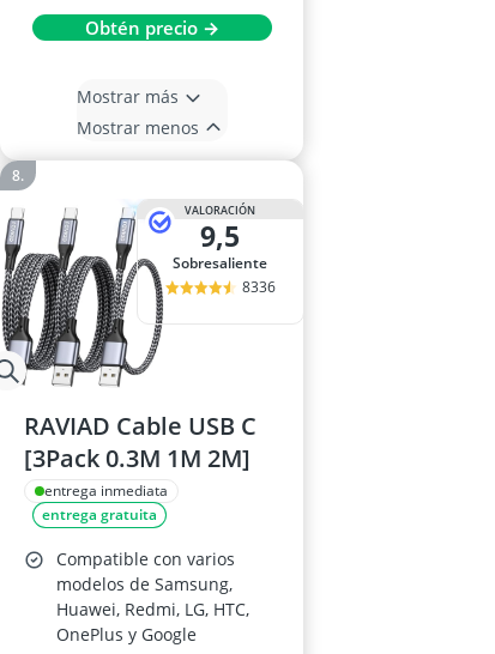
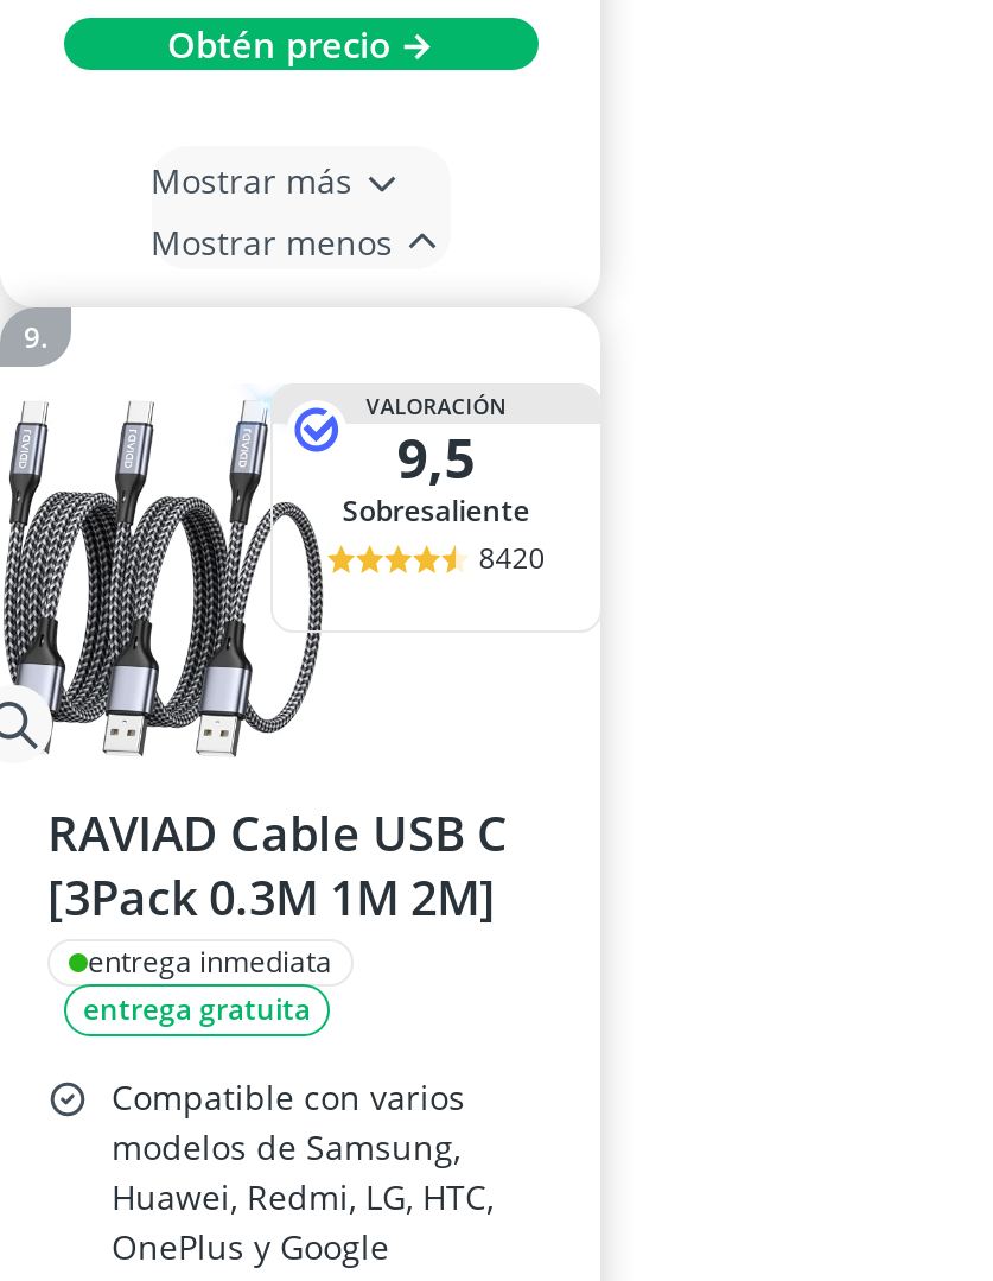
[242,277,275,298] 8336 -> [479,539,545,579] 8420

